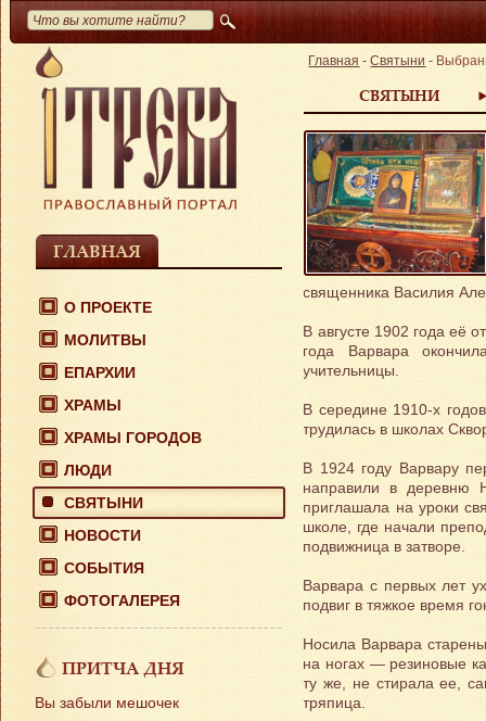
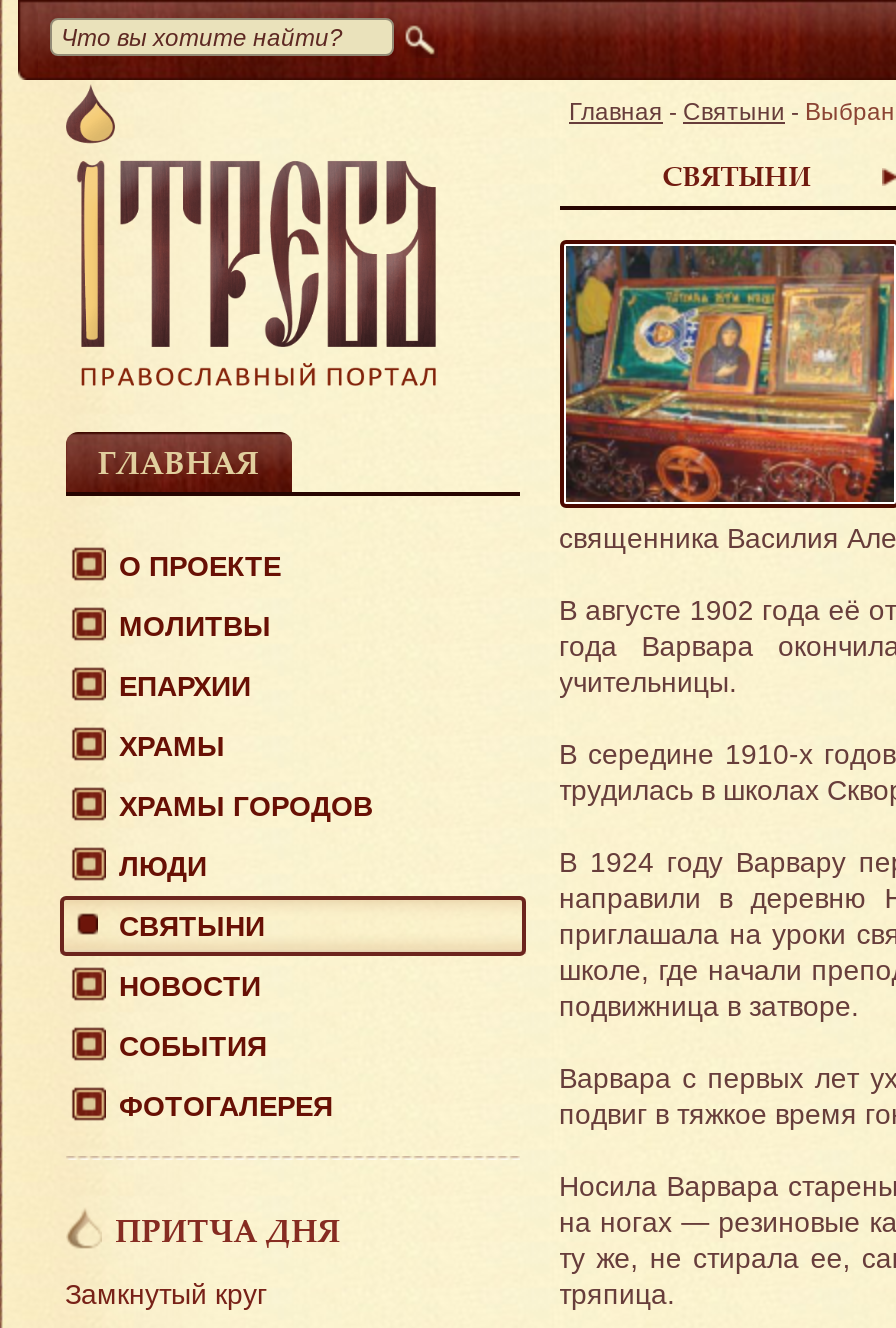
[35,694,180,711] Вы забыли мешочек -> [65,1278,267,1310] Замкнутый круг

